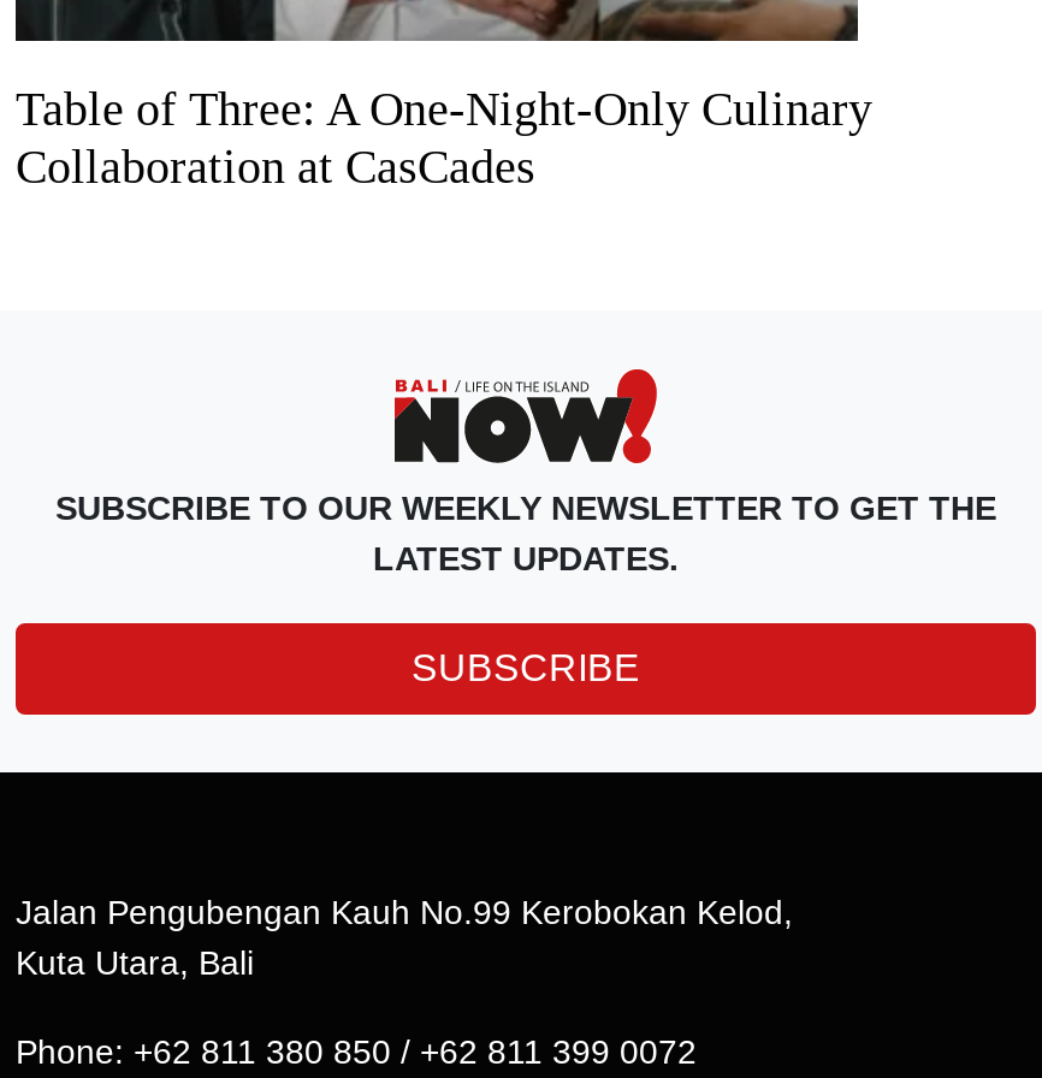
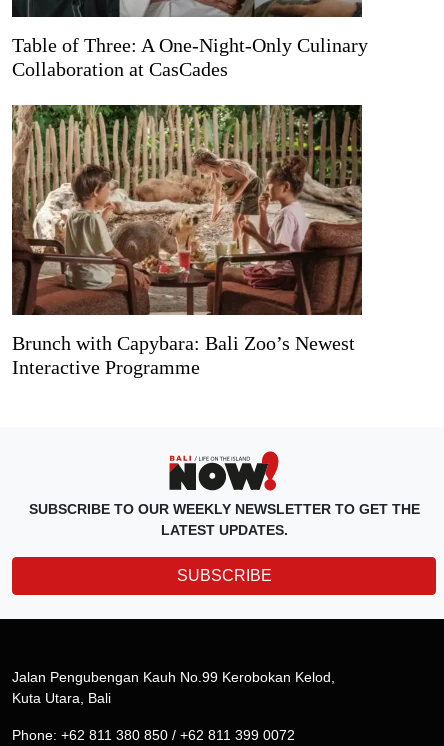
none -> [11,104,362,378] [image] | Brunch with Capybara: Bali Zoo’s Newest | Interactive Programme

